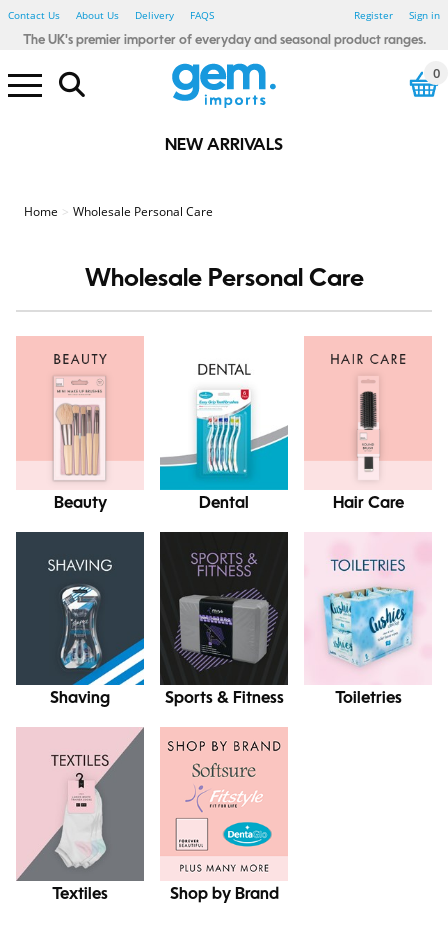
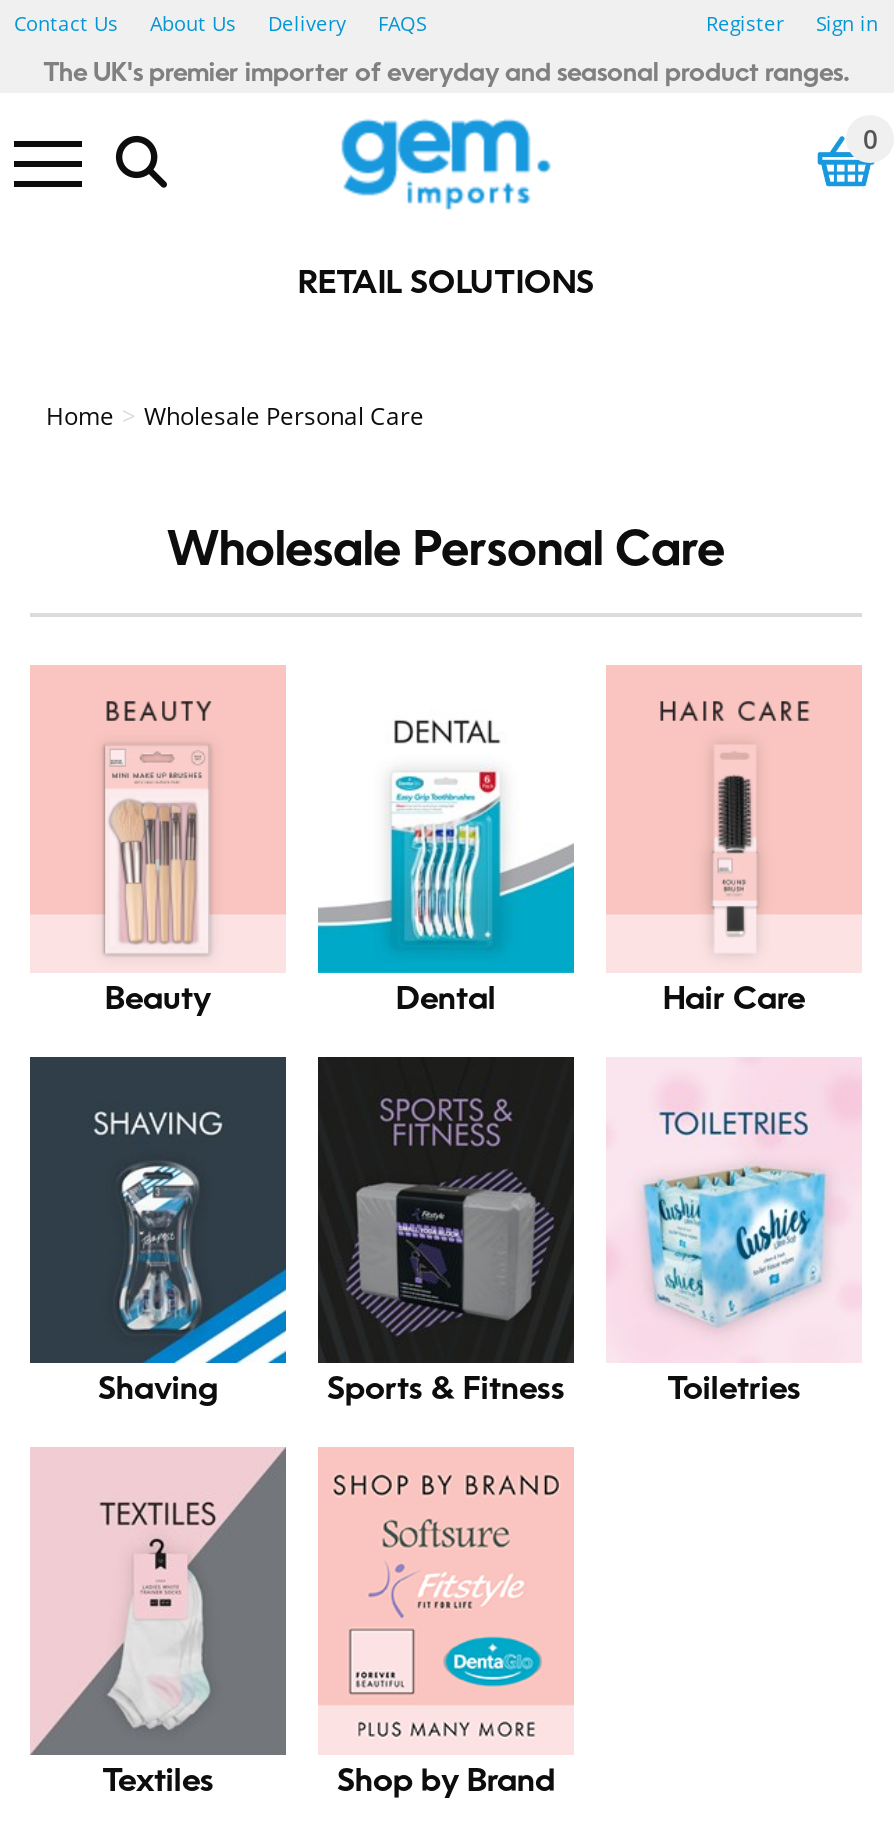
[165,138,283,154] NEW ARRIVALS -> [298,269,594,301] RETAIL SOLUTIONS

